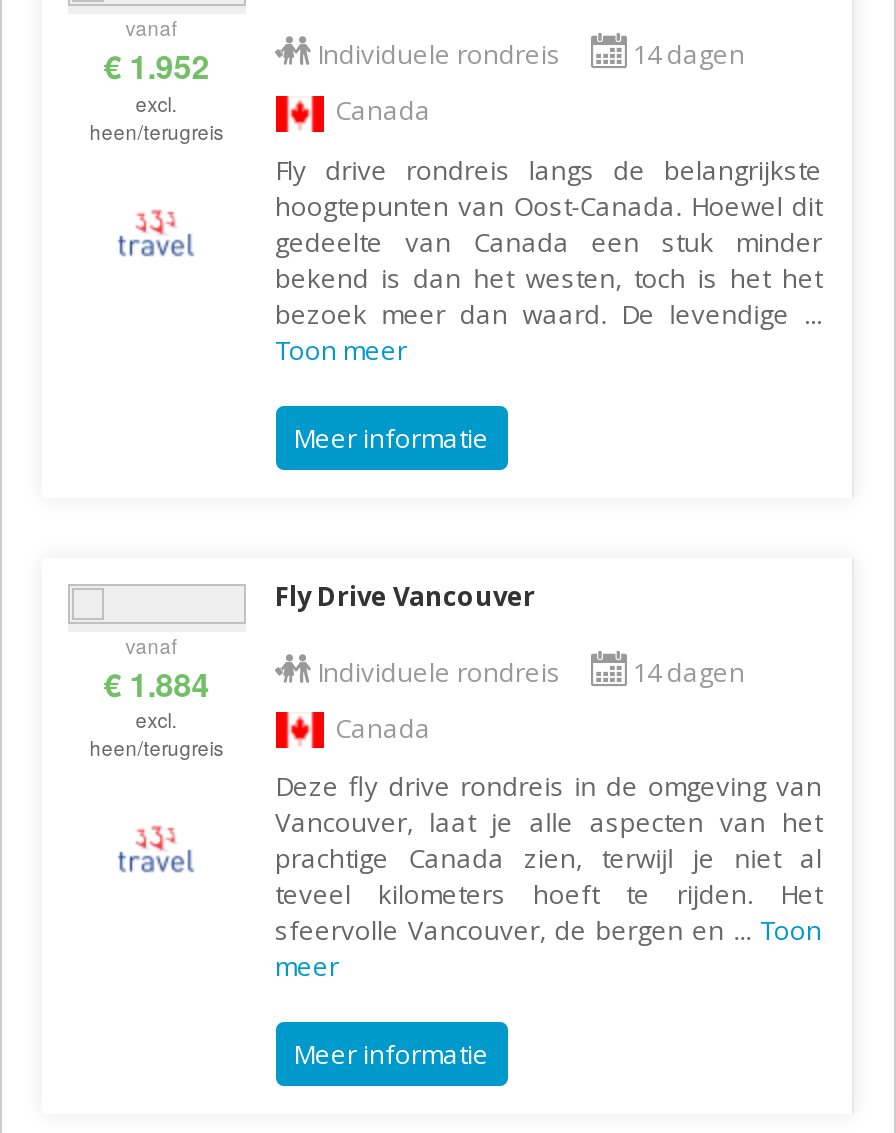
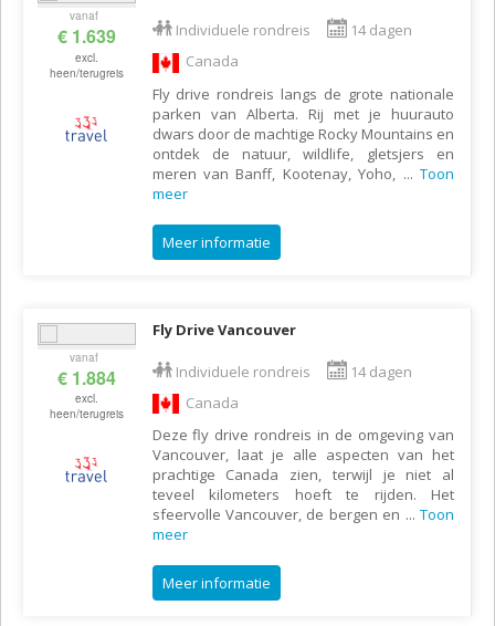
[104,43,210,89] € 1.952 -> [57,24,116,49] € 1.639
[275,151,822,367] Fly drive rondreis langs de belangrijkste | hoogtepunten van Oost-Canada. Hoewel dit | gedeelte van Canada een stuk minder | bekend is dan het westen, toch is het het | bezoek meer dan waard. De levendige... | Toon meer -> [152,84,454,203] Fly drive rondreis langs de grote nationale | parken van Alberta. Rij met je huurauto | dwars door de machtige Rocky Mountains en | ontdek de natuur, wildlife, gletsjers en | meren van Banff, Kootenay, Yoho,... Toon | meer

